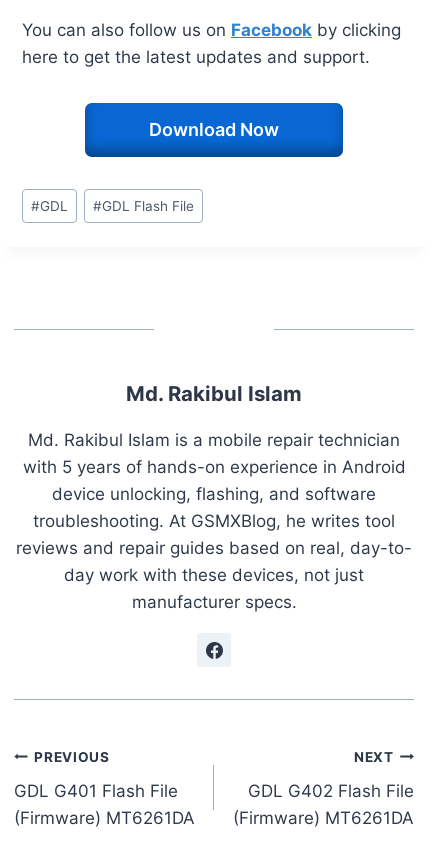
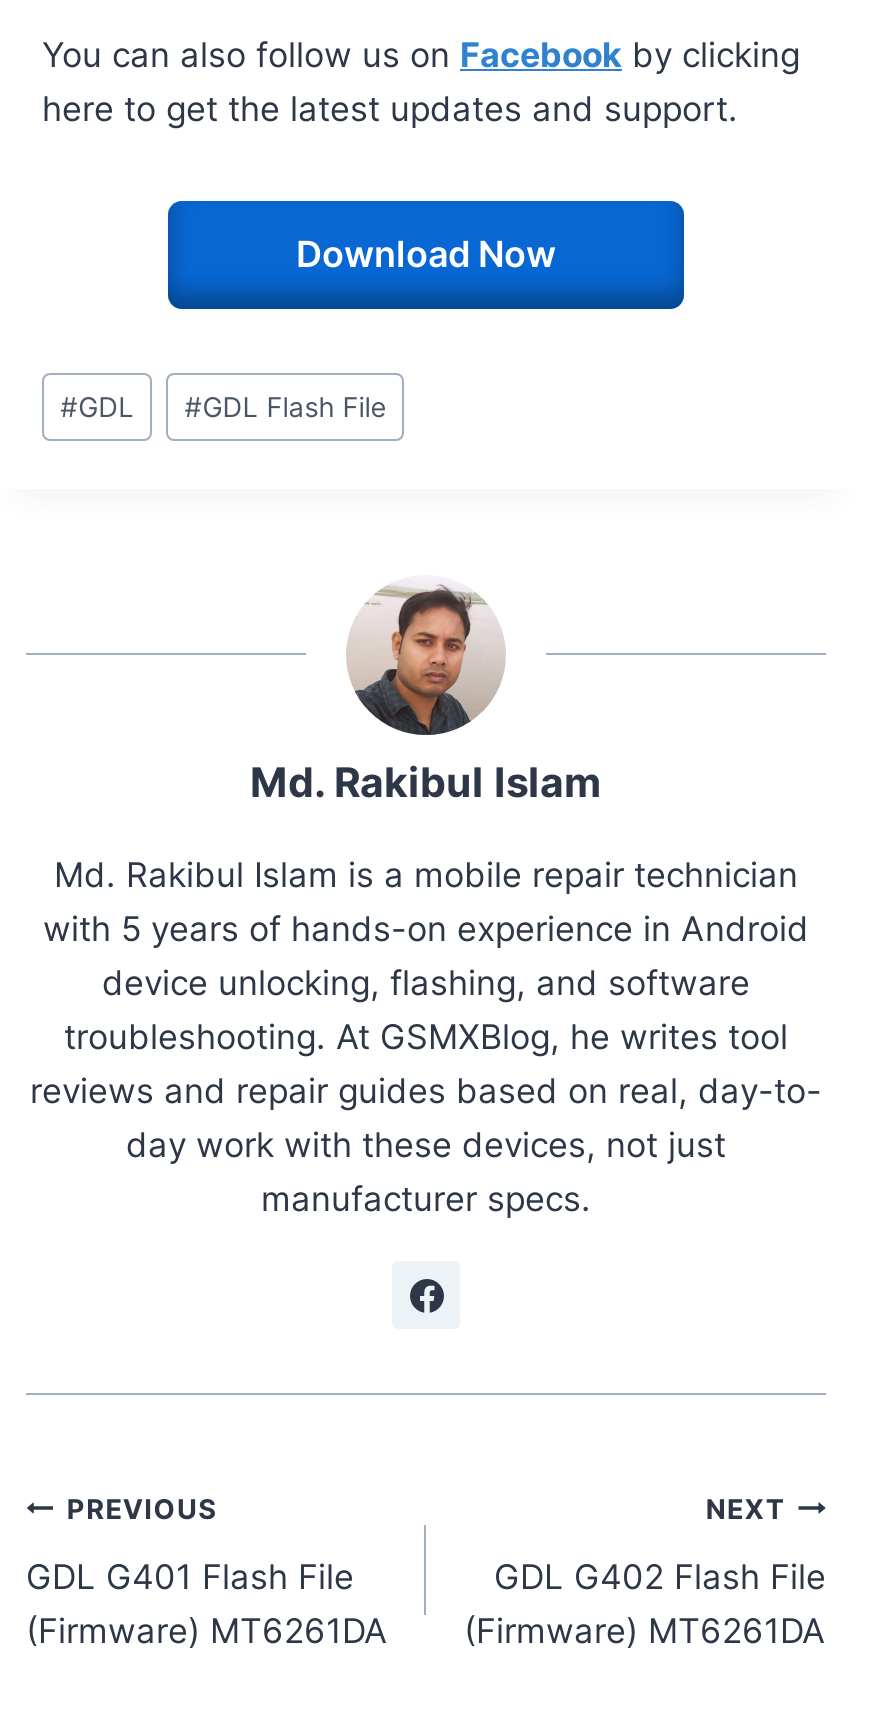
none -> [346,583,506,737] [image]

